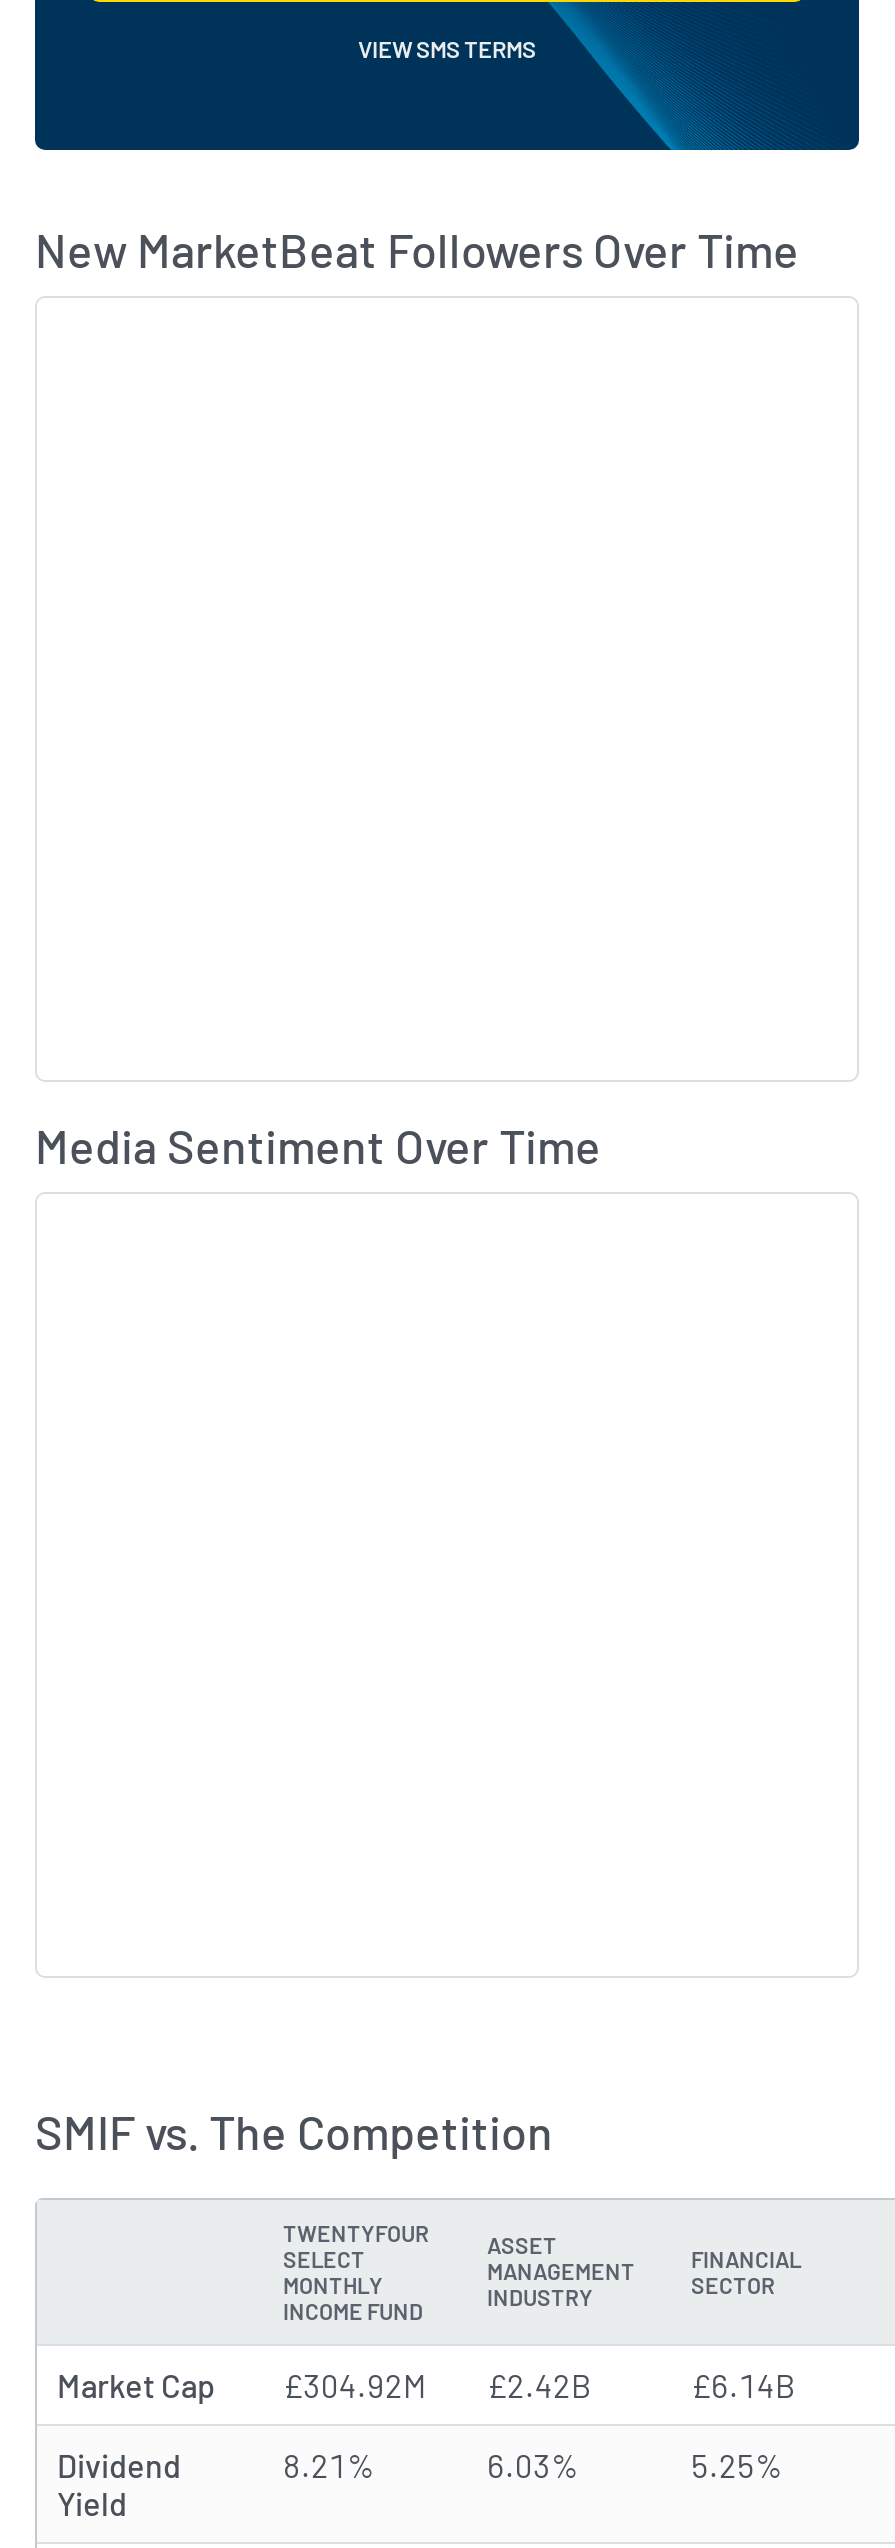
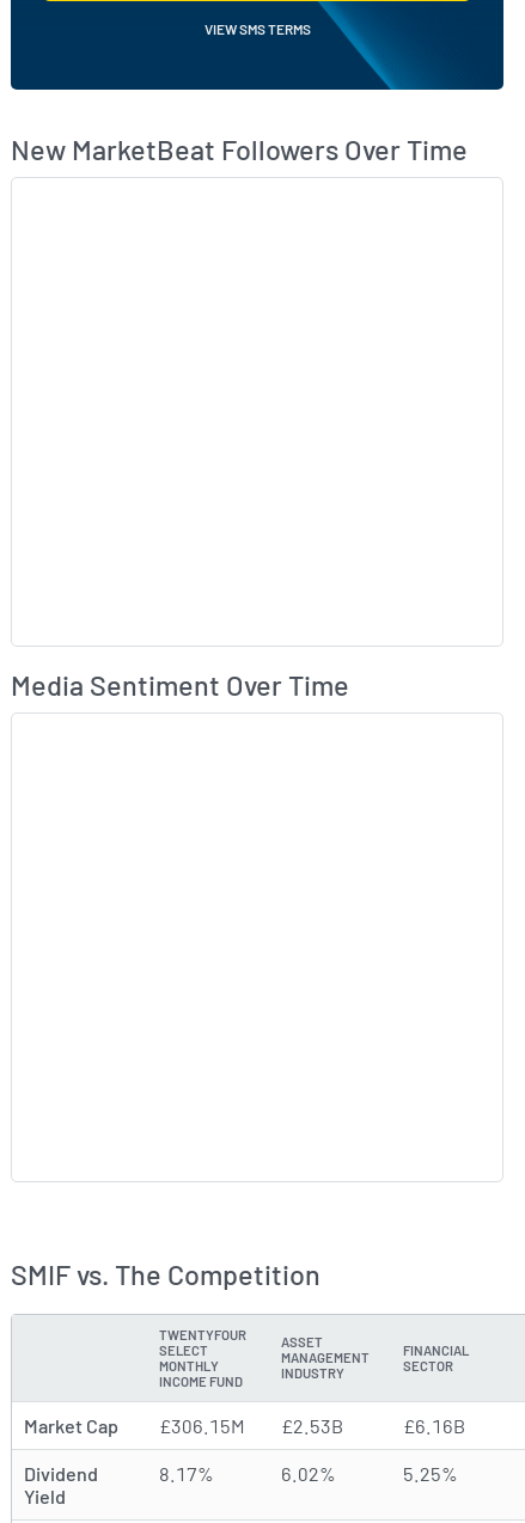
[283,2367,795,2405] £304.92M | £2.42B | £6.14B -> [159,1415,465,1438] £306.15M | £2.53B | £6.16B
[283,2447,375,2485] 8.21% -> [159,1463,214,1485] 8.17%
[487,2447,579,2485] 6.03% -> [281,1463,336,1485] 6.02%

